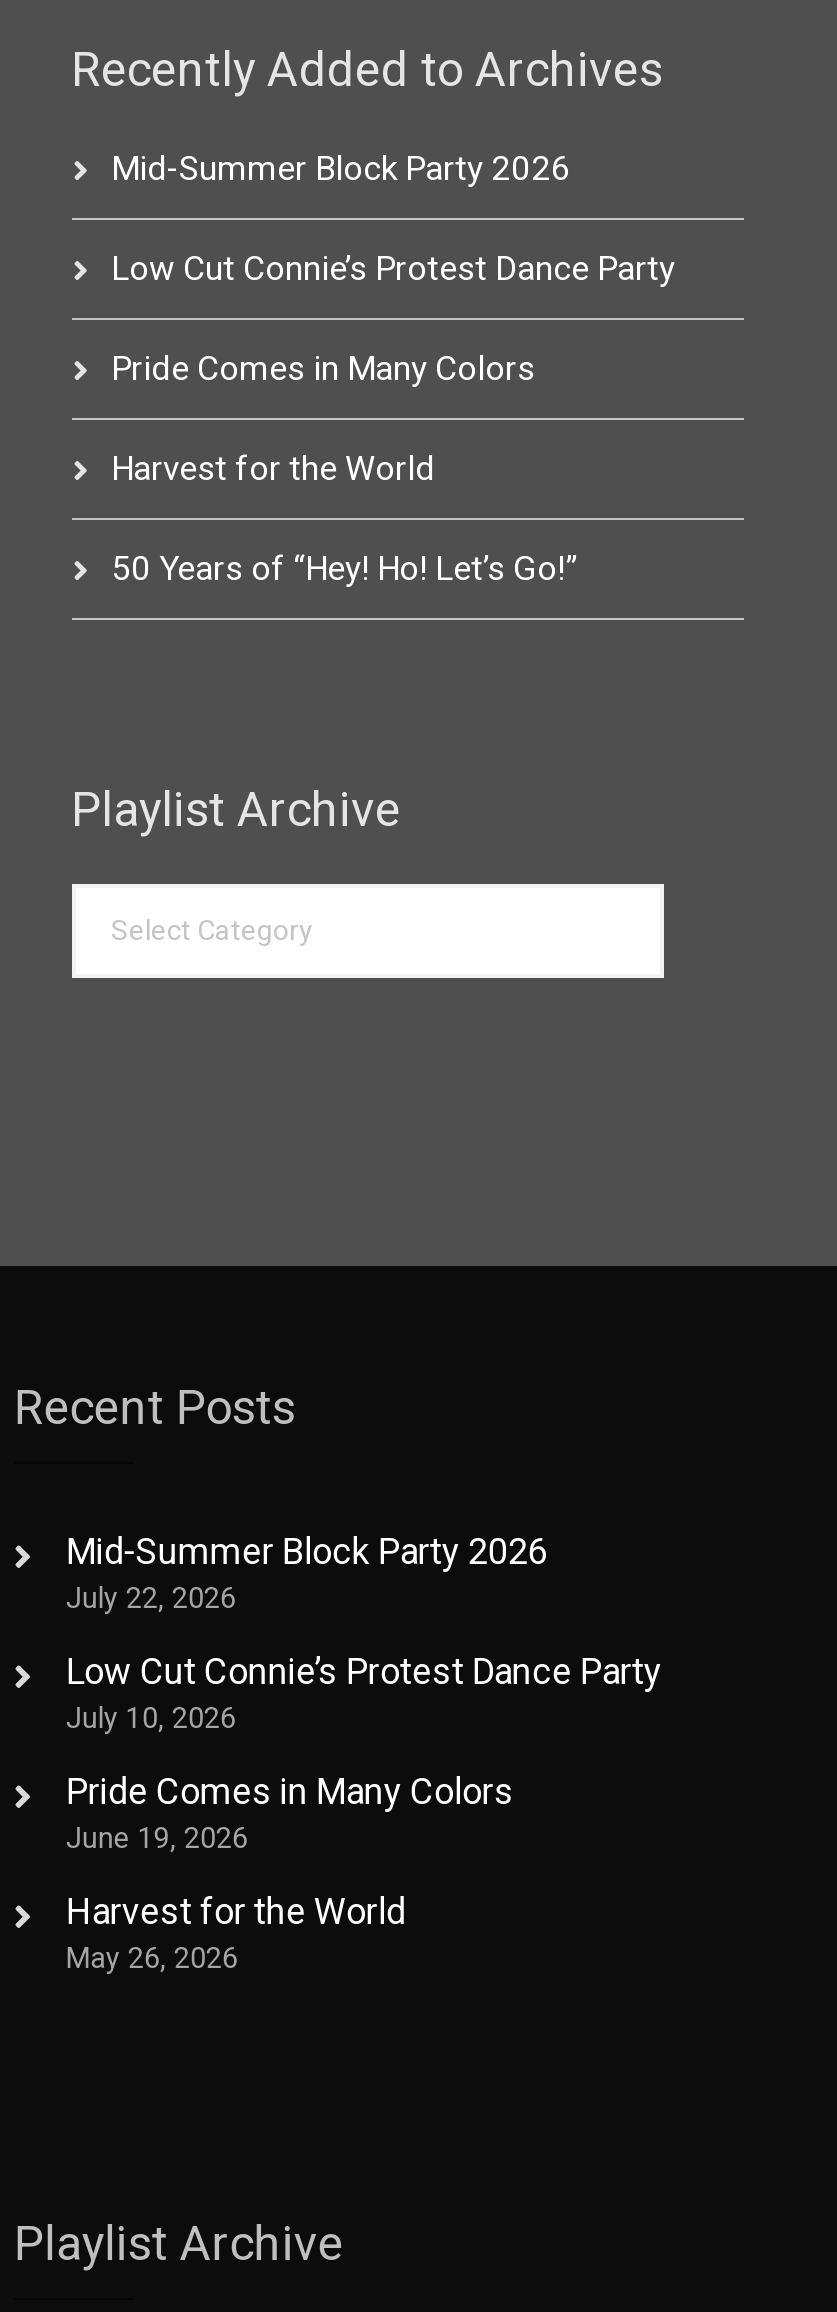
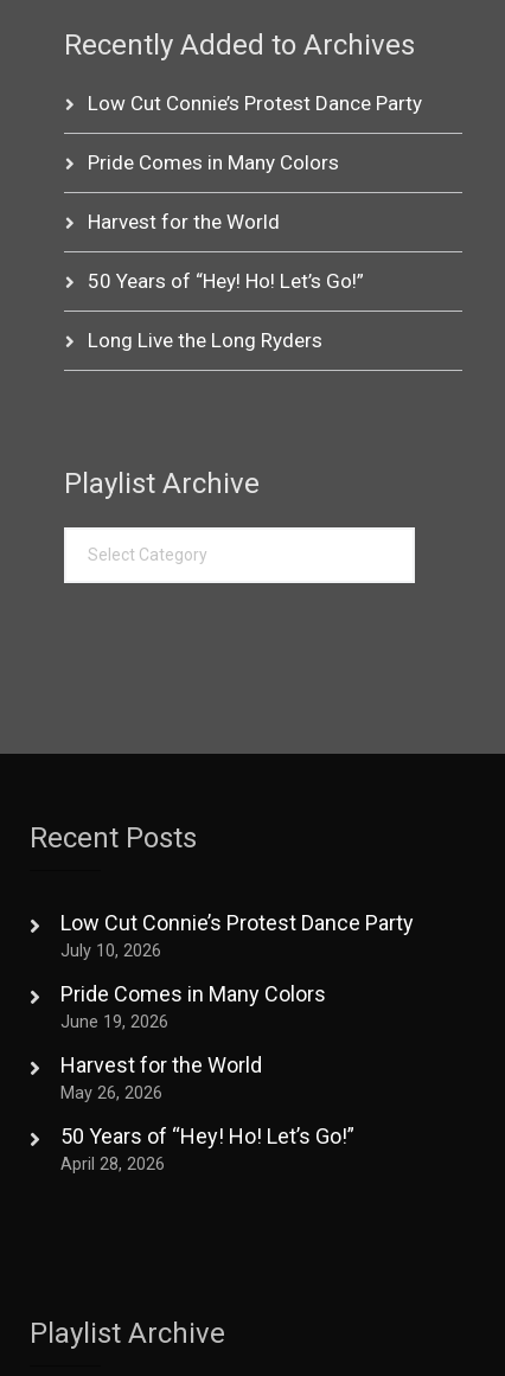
[111,148,571,188] Mid-Summer Block Party 2026 -> none
moved [111,248,675,588] -> [87,91,421,293]: Low Cut Connie’s Protest Dance Party | Pride Comes in Many Colors | Harvest for the World | 50 Years of “Hey! Ho! Let’s Go!”
none -> [87,328,322,352] Long Live the Long Ryders
[66,1530,548,1616] Mid-Summer Block Party 2026 | July 22, 2026 -> none
moved [66,1650,662,1976] -> [60,910,414,1103]: Low Cut Connie’s Protest Dance Party | July 10, 2026 | Pride Comes in Many Colors | June 19, 2026 | Harvest for the World | May 26, 2026
none -> [60,1124,354,1175] 50 Years of “Hey! Ho! Let’s Go!” | April 28, 2026

